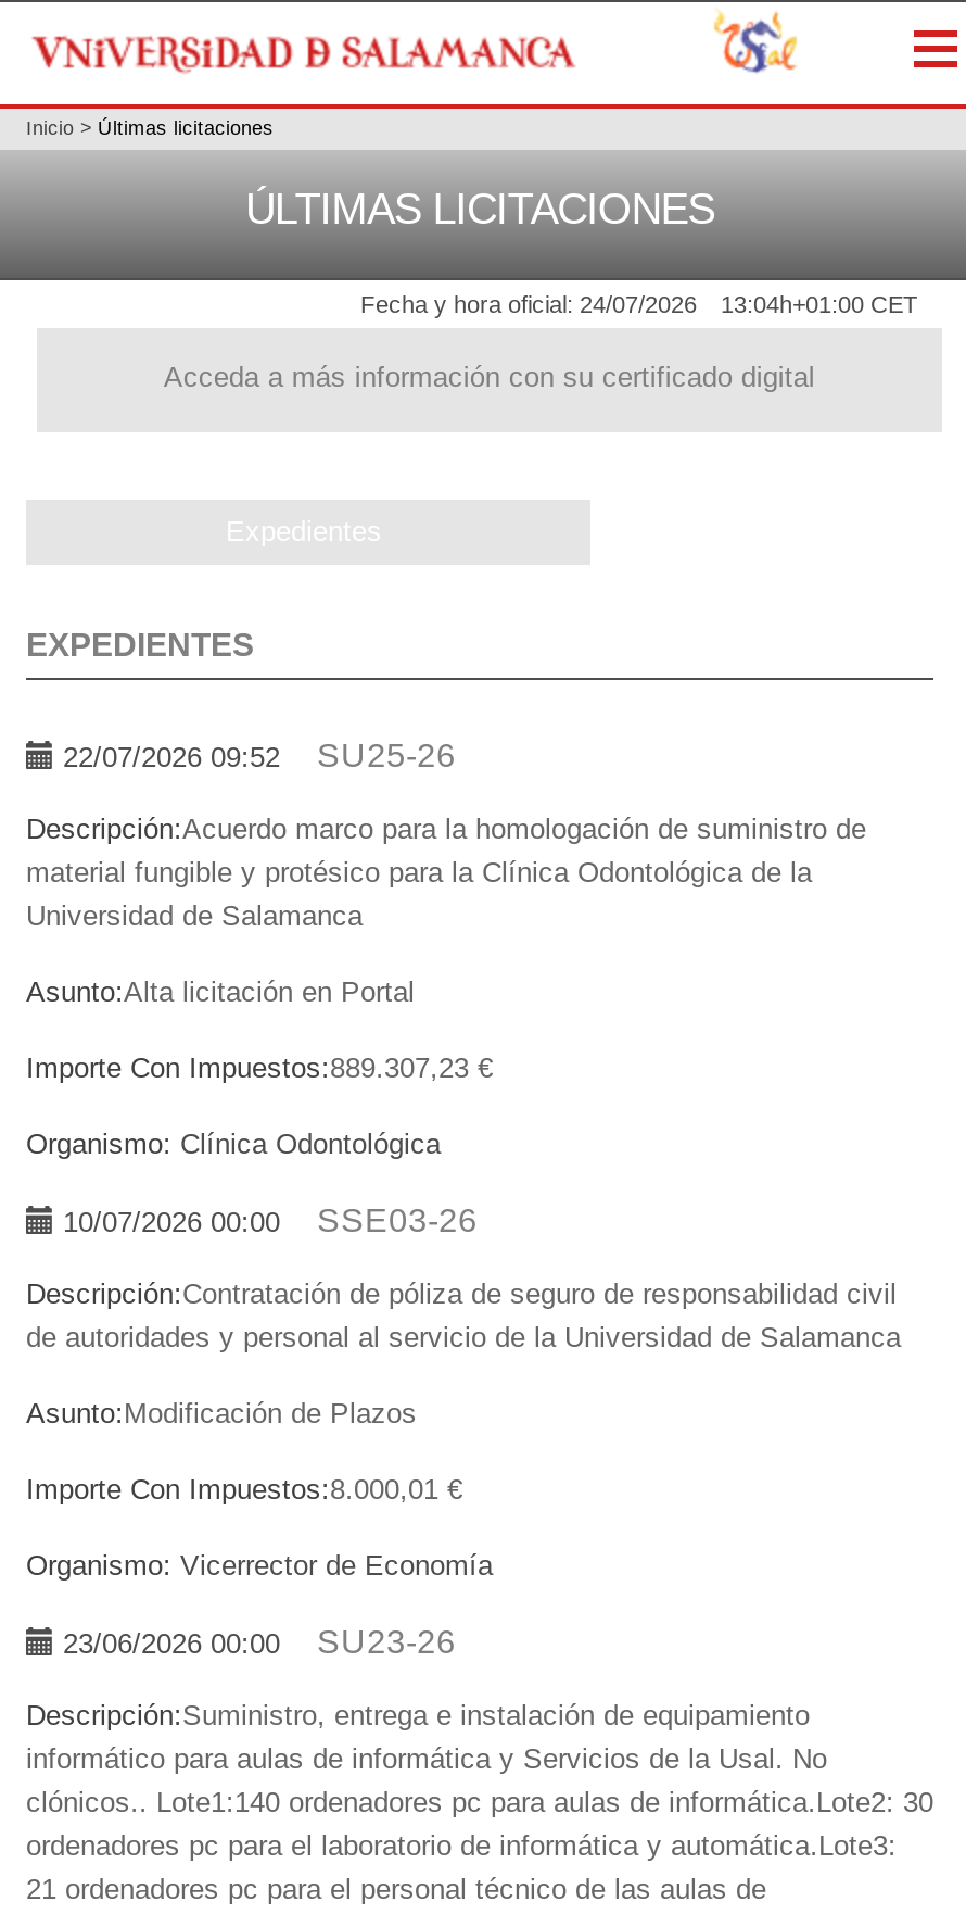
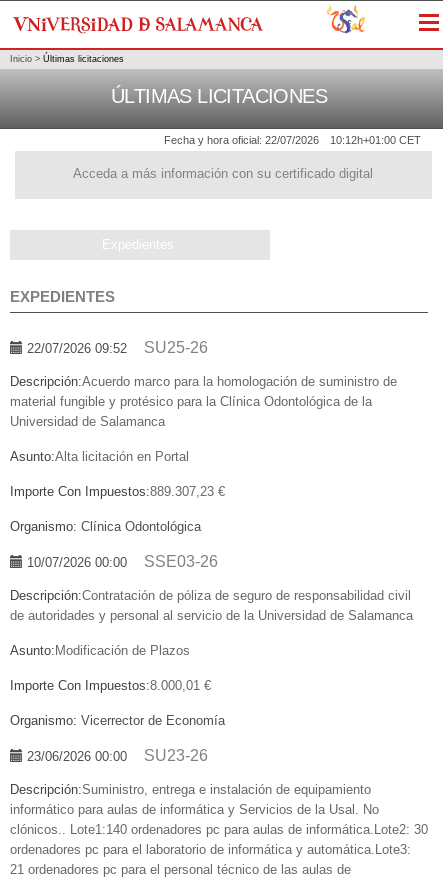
[360,292,697,318] Fecha y hora oficial: 24/07/2026 -> [164,134,319,146] Fecha y hora oficial: 22/07/2026
[721,292,918,318] 13:04h+01:00 CET -> [330,134,421,146] 10:12h+01:00 CET

